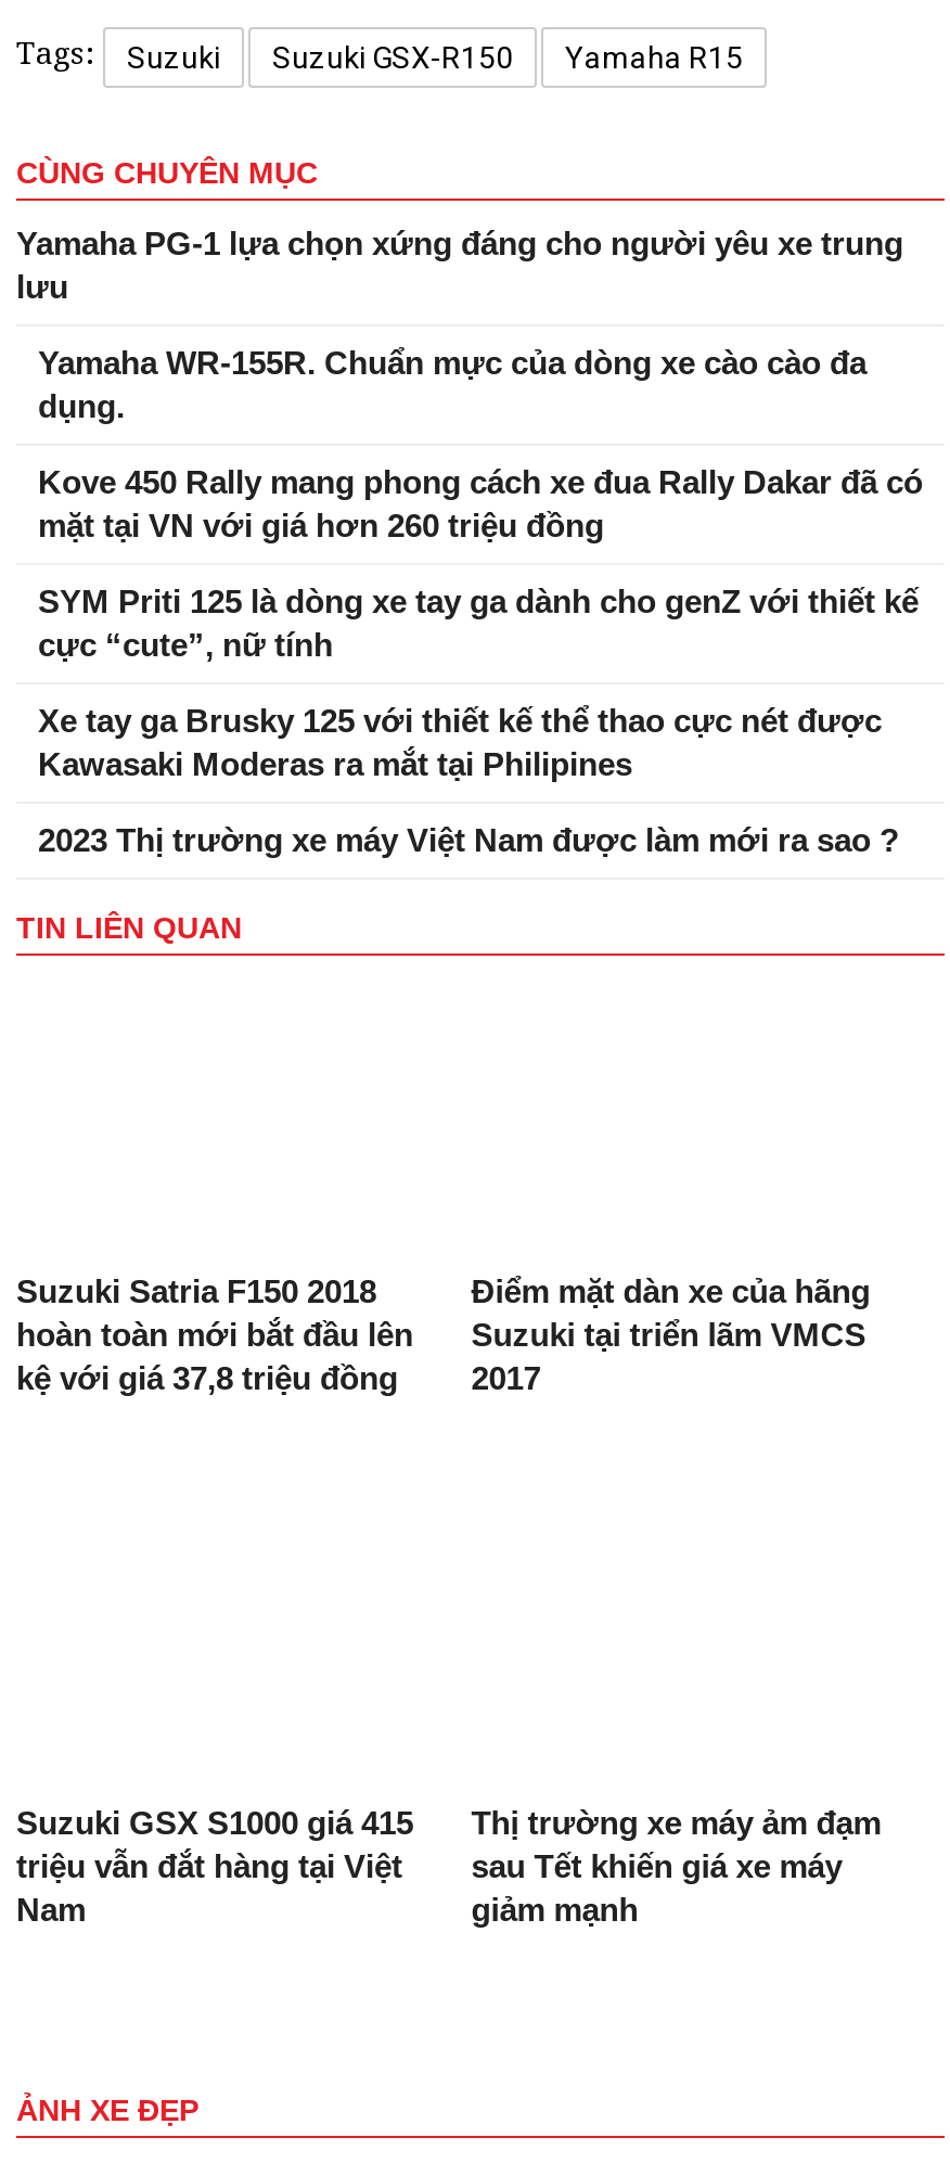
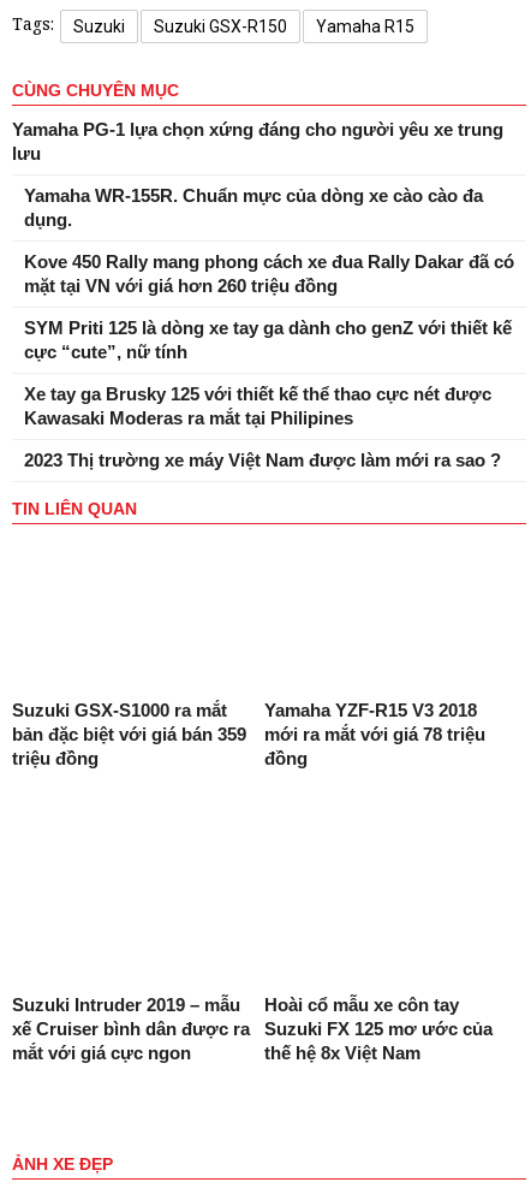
[16,1272,413,1396] Suzuki Satria F150 2018 | hoàn toàn mới bắt đầu lên | kệ với giá 37,8 triệu đồng -> [12,700,246,768] Suzuki GSX-S1000 ra mắt | bản đặc biệt với giá bán 359 | triệu đồng
[471,1272,870,1396] Điểm mặt dàn xe của hãng | Suzuki tại triển lãm VMCS | 2017 -> [264,700,485,768] Yamaha YZF-R15 V3 2018 | mới ra mắt với giá 78 triệu | đồng
[16,1804,413,1928] Suzuki GSX S1000 giá 415 | triệu vẫn đắt hàng tại Việt | Nam -> [12,994,250,1063] Suzuki Intruder 2019 – mẫu | xế Cruiser bình dân được ra | mắt với giá cực ngon
[471,1804,881,1928] Thị trường xe máy ảm đạm | sau Tết khiến giá xe máy | giảm mạnh -> [264,994,492,1063] Hoài cổ mẫu xe côn tay | Suzuki FX 125 mơ ước của | thế hệ 8x Việt Nam

